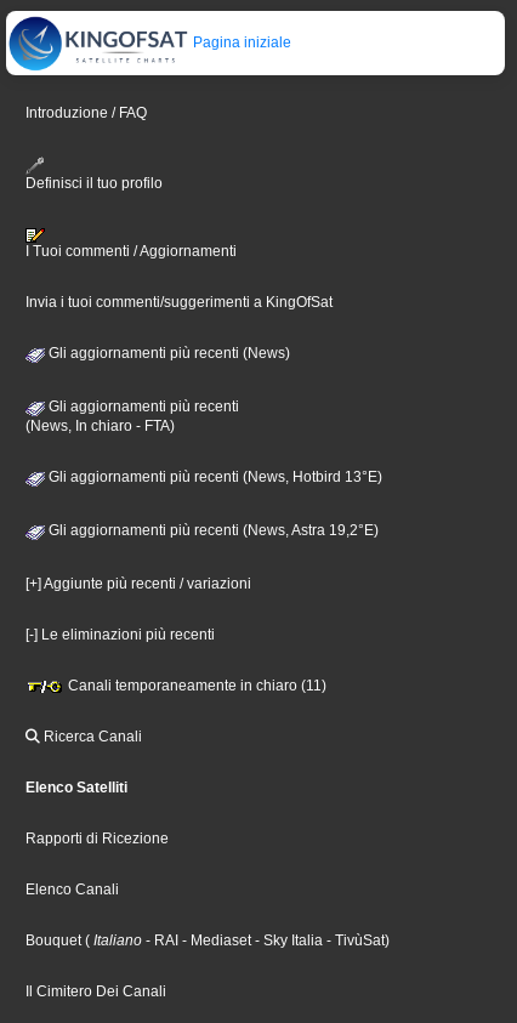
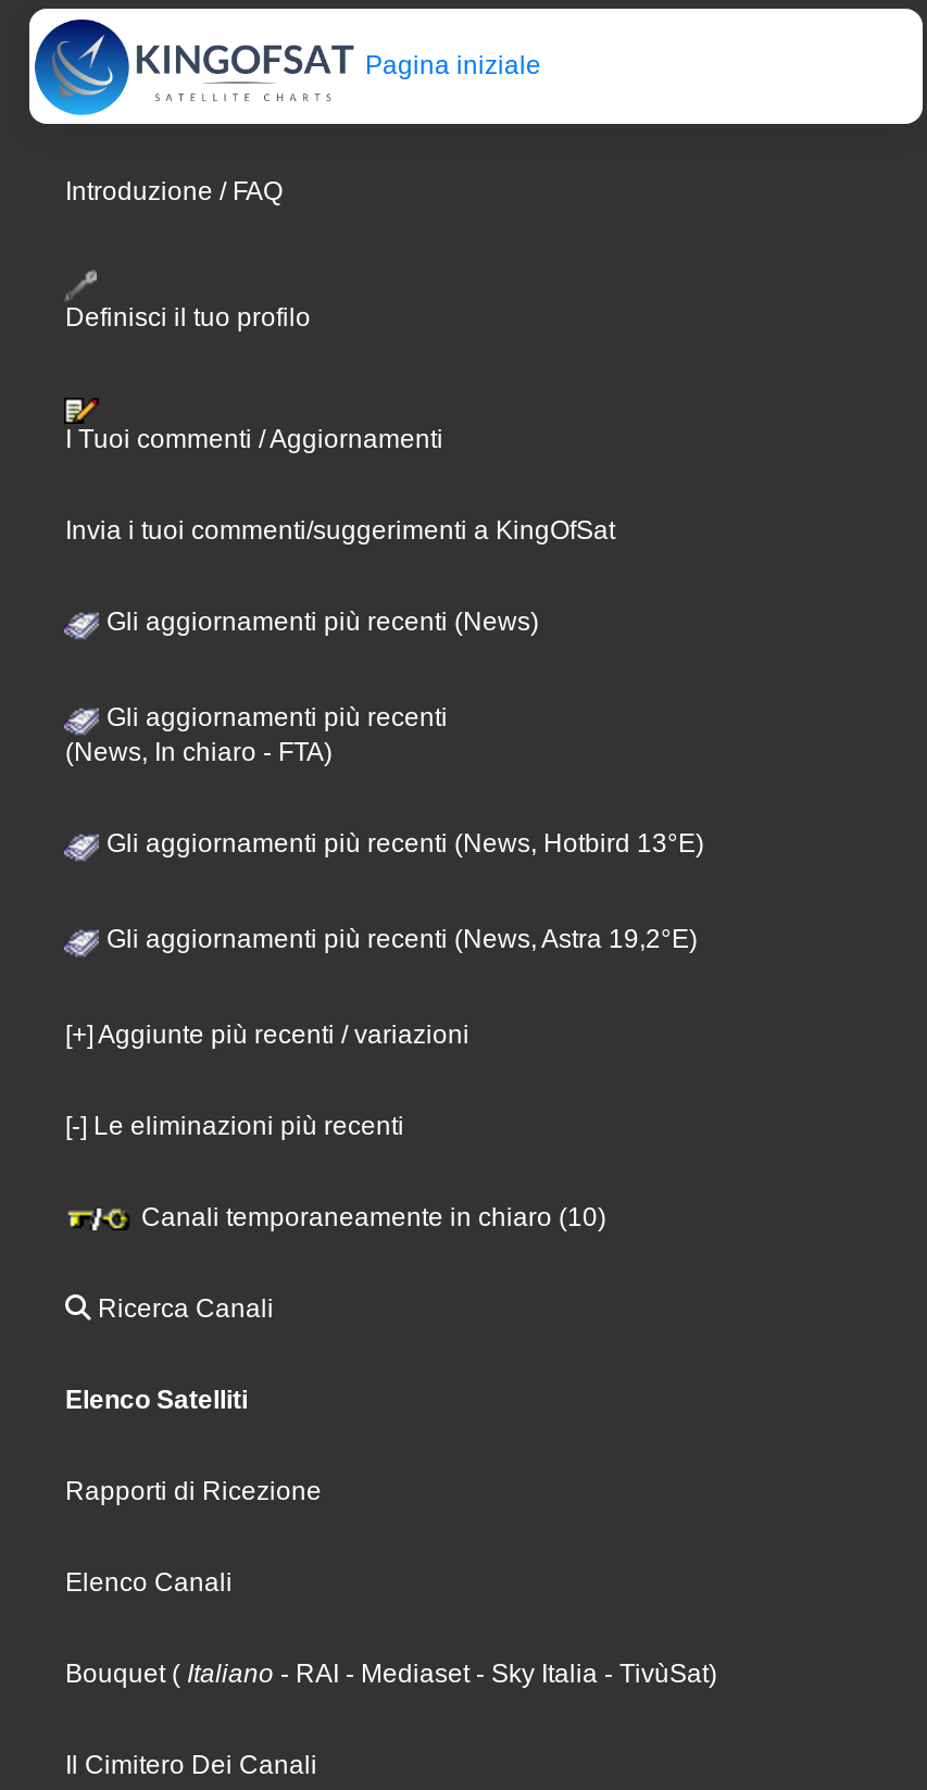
[65,677,327,694] Canali temporaneamente in chiaro (11) -> [135,1201,606,1232] Canali temporaneamente in chiaro (10)

